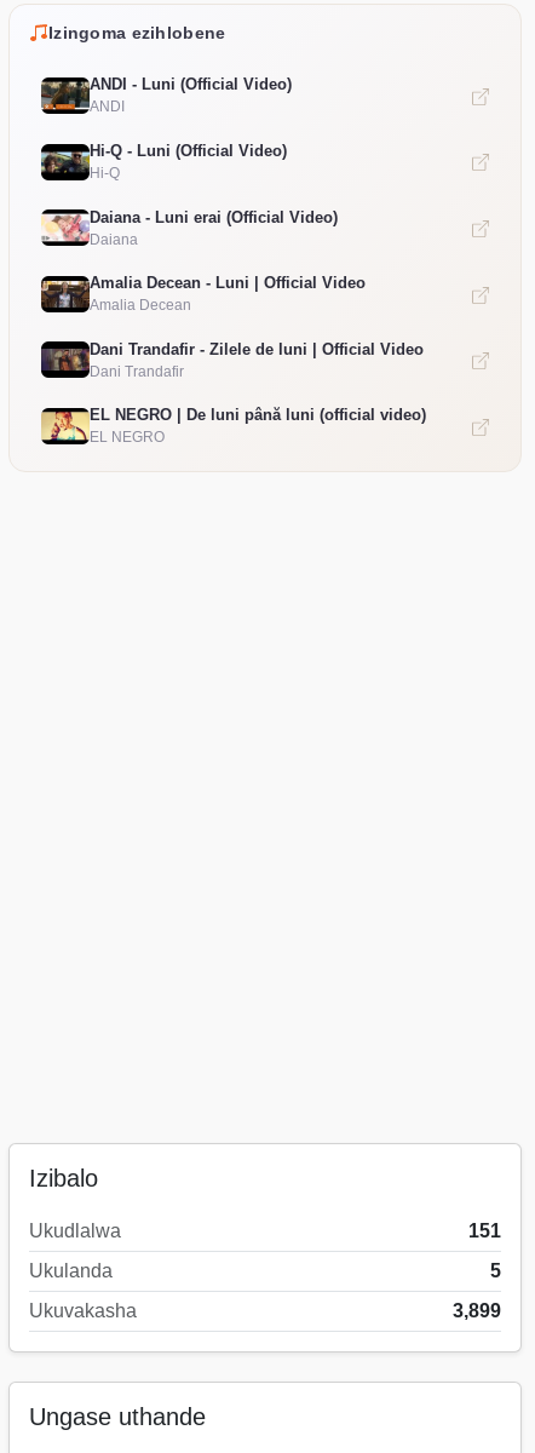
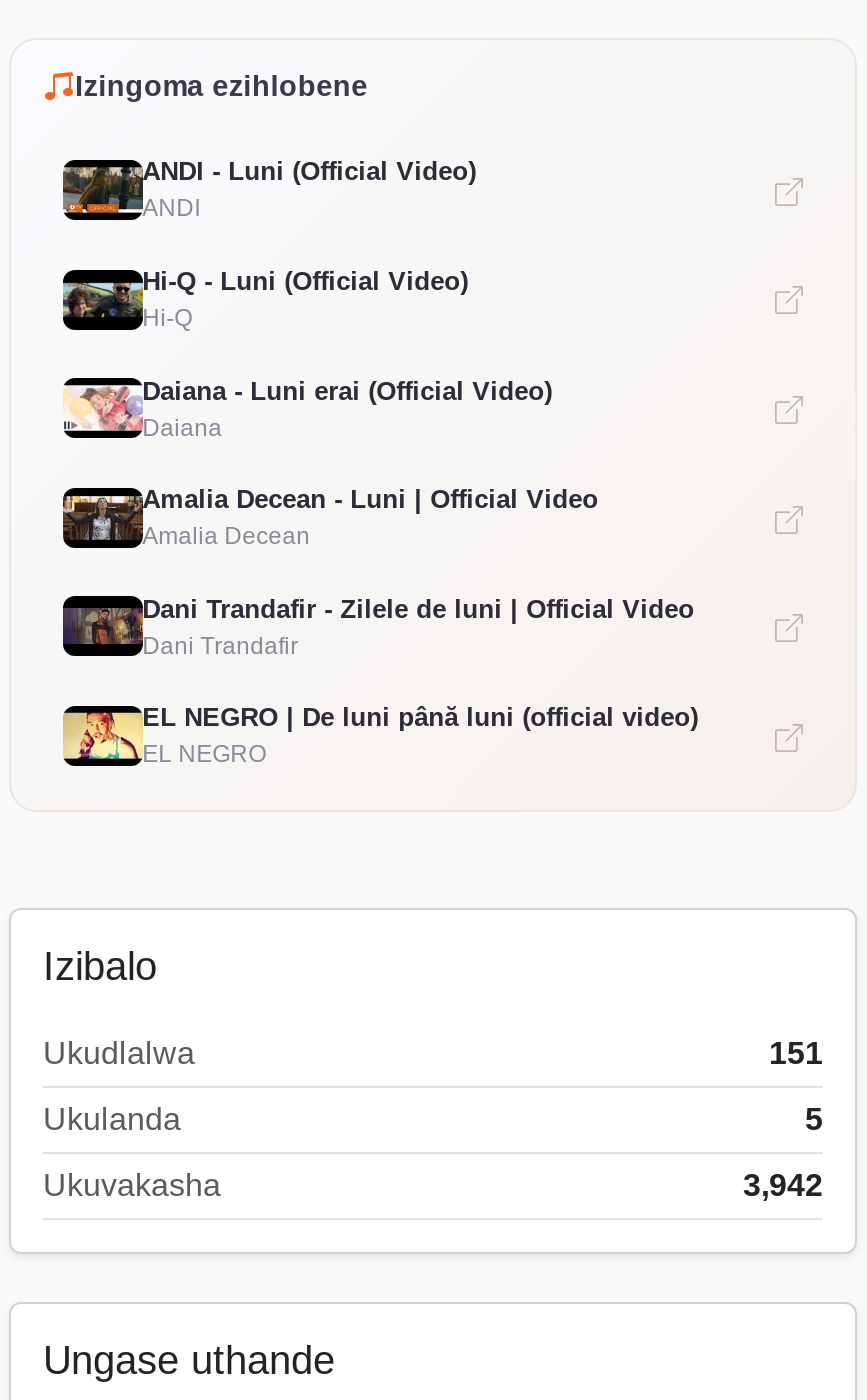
[453,1300,501,1321] 3,899 -> [743,1168,823,1202] 3,942

